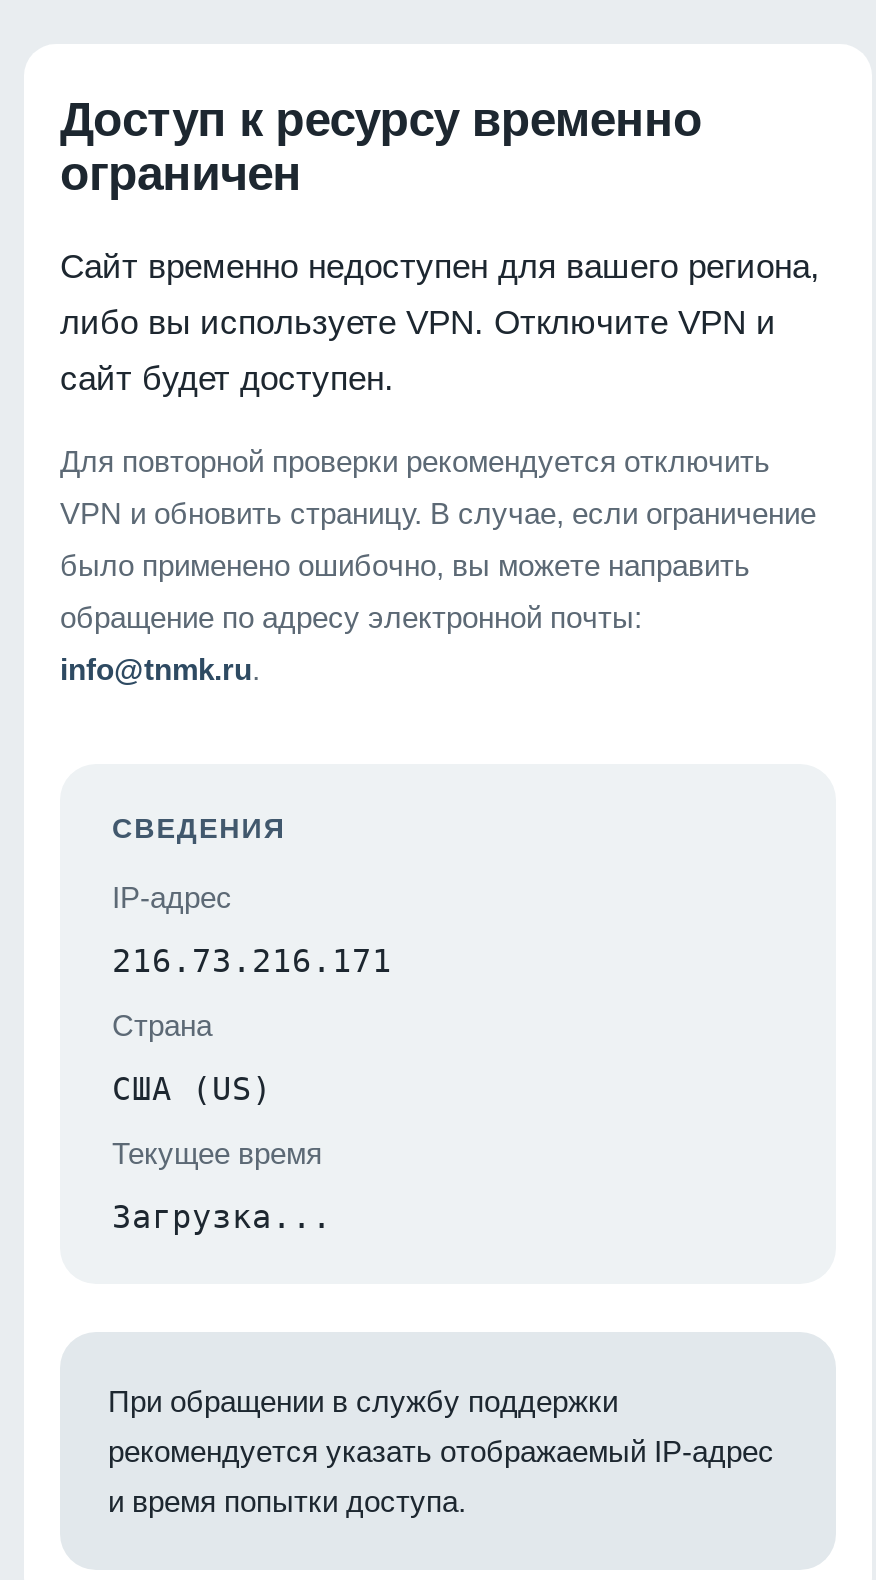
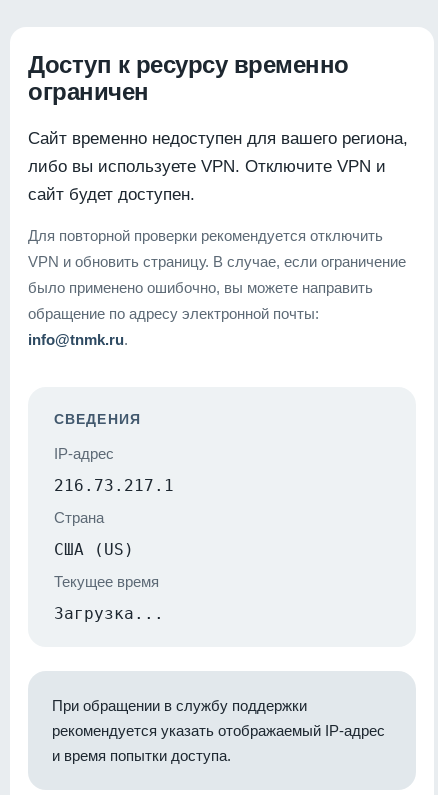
[112,941,392,979] 216.73.216.171 -> [54,475,174,494] 216.73.217.1

